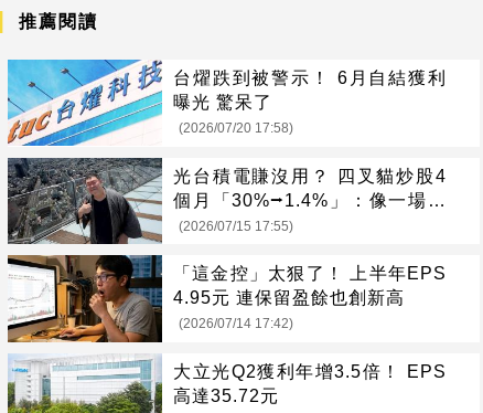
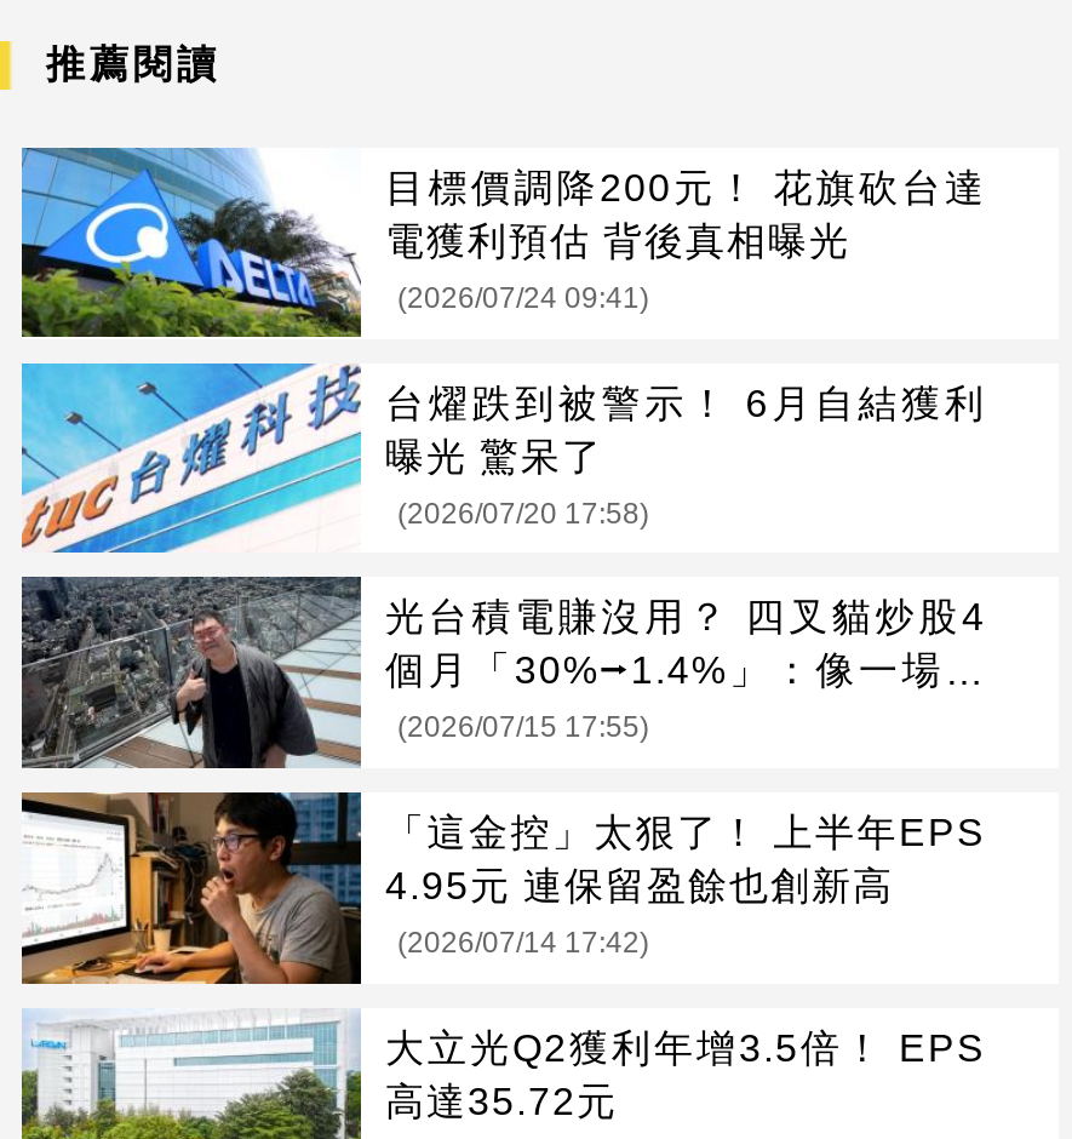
none -> [19,145,986,339] [image] | 目標價調降200元！ 花旗砍台達 | 電獲利預估 背後真相曝光 | (2026/07/24 09:41)

